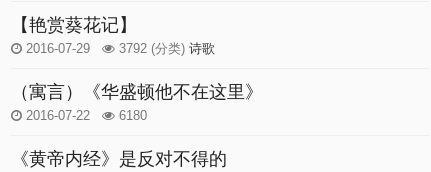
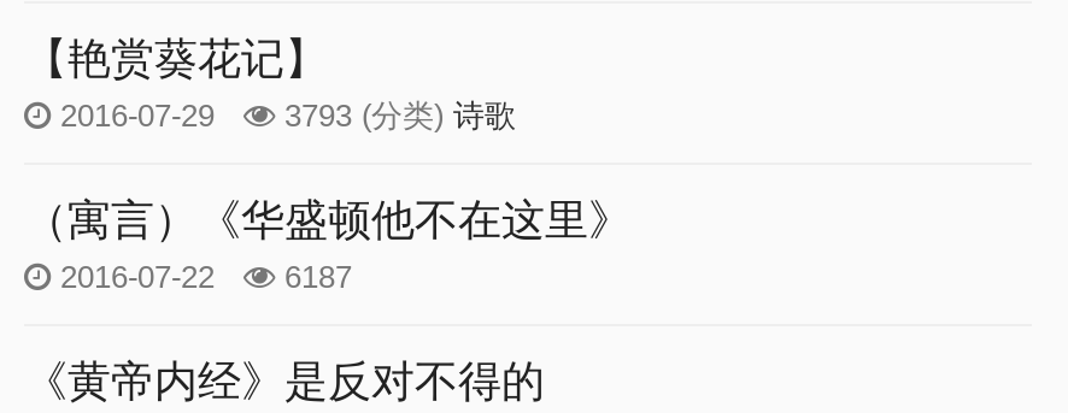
[22,41,215,56] 2016-07-29 3792 (分类)诗歌 -> [51,98,516,134] 2016-07-29 3793 (分类)诗歌
[22,108,147,123] 2016-07-22 6180 -> [51,259,352,295] 2016-07-22 6187

